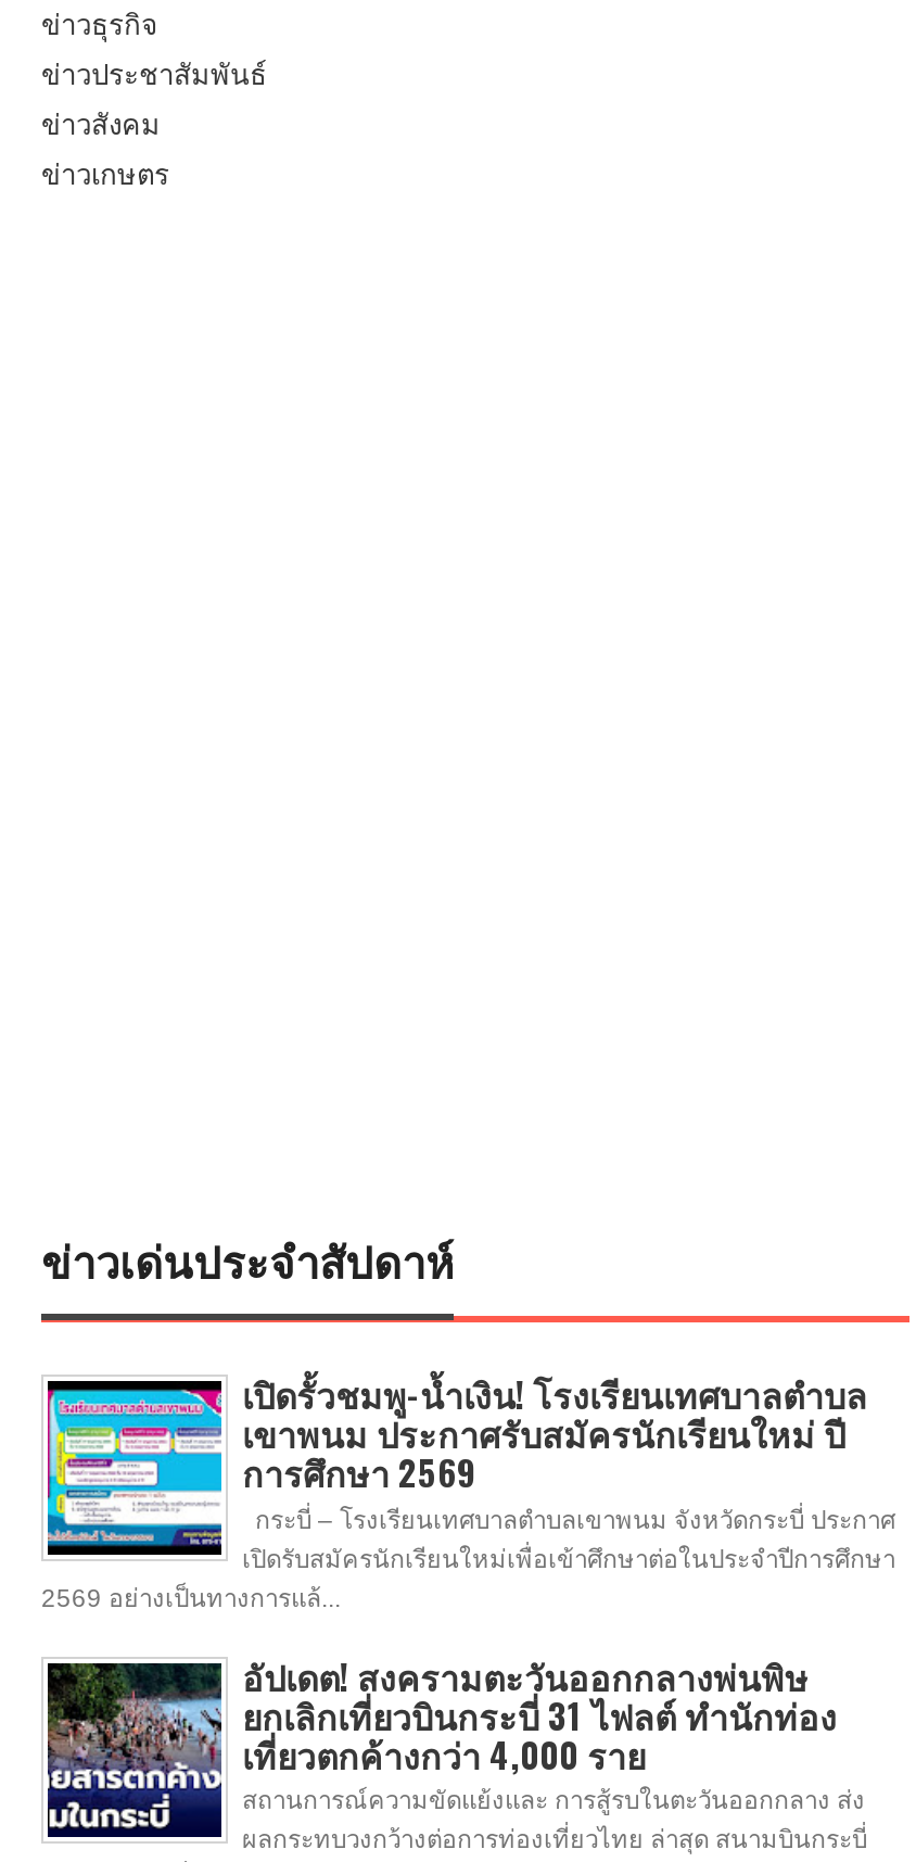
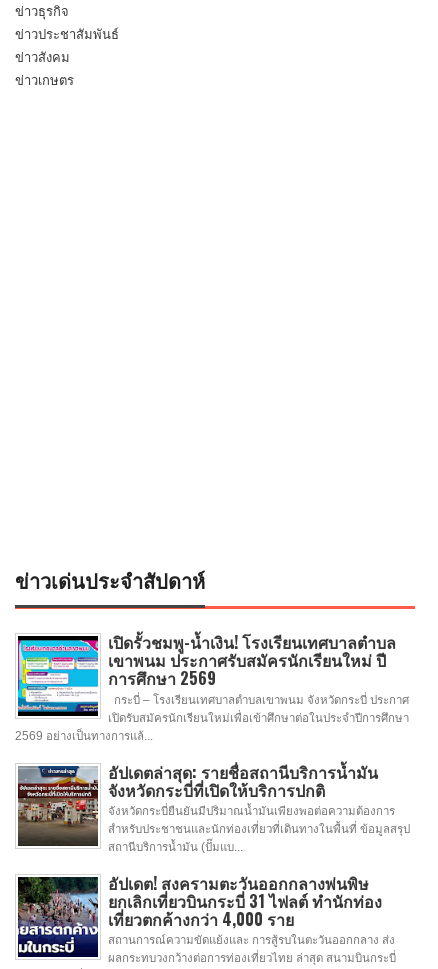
none -> [18,760,409,853] [image] | อัปเดตล่าสุด: รายชื่อสถานีบริการน้ำมัน | จังหวัดกระบี่ที่เปิดให้บริการปกติ | จังหวัดกระบี่ยืนยันมีปริมาณน้ำมันเพียงพอต่อความต้องการ | สำหรับประชาชนและนักท่องเที่ยวที่เดินทางในพื้นที่ ข้อมูลสรุป | สถานีบริการน้ำมัน (ปั๊มแบ...

